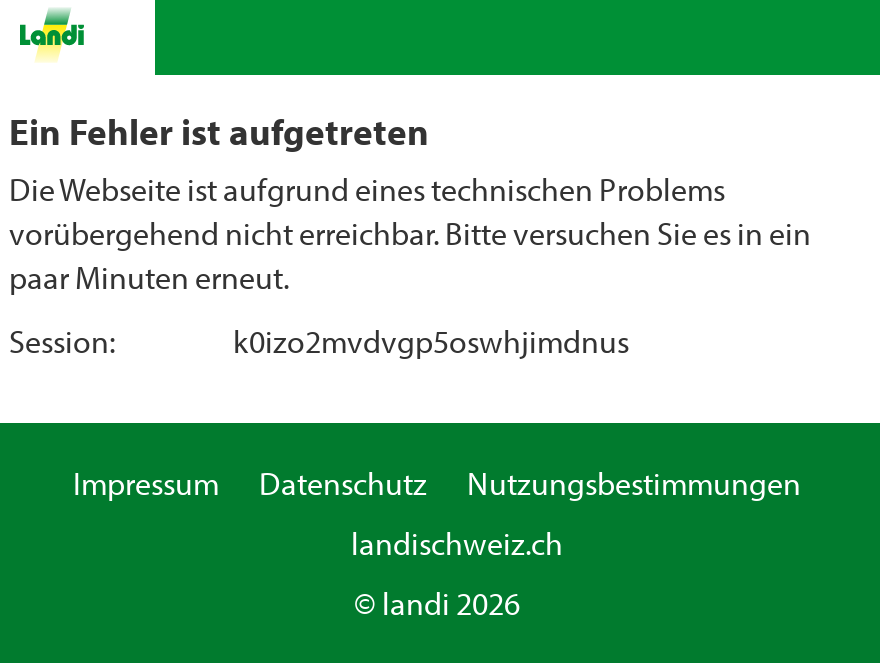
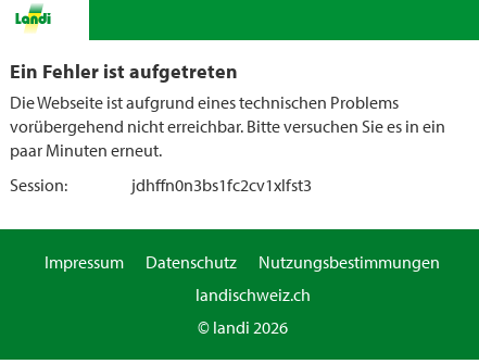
[233,321,629,361] k0izo2mvdvgp5oswhjimdnus -> [131,174,312,196] jdhffn0n3bs1fc2cv1xlfst3

